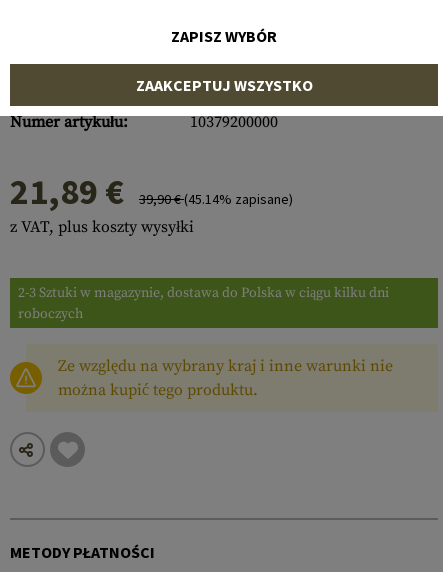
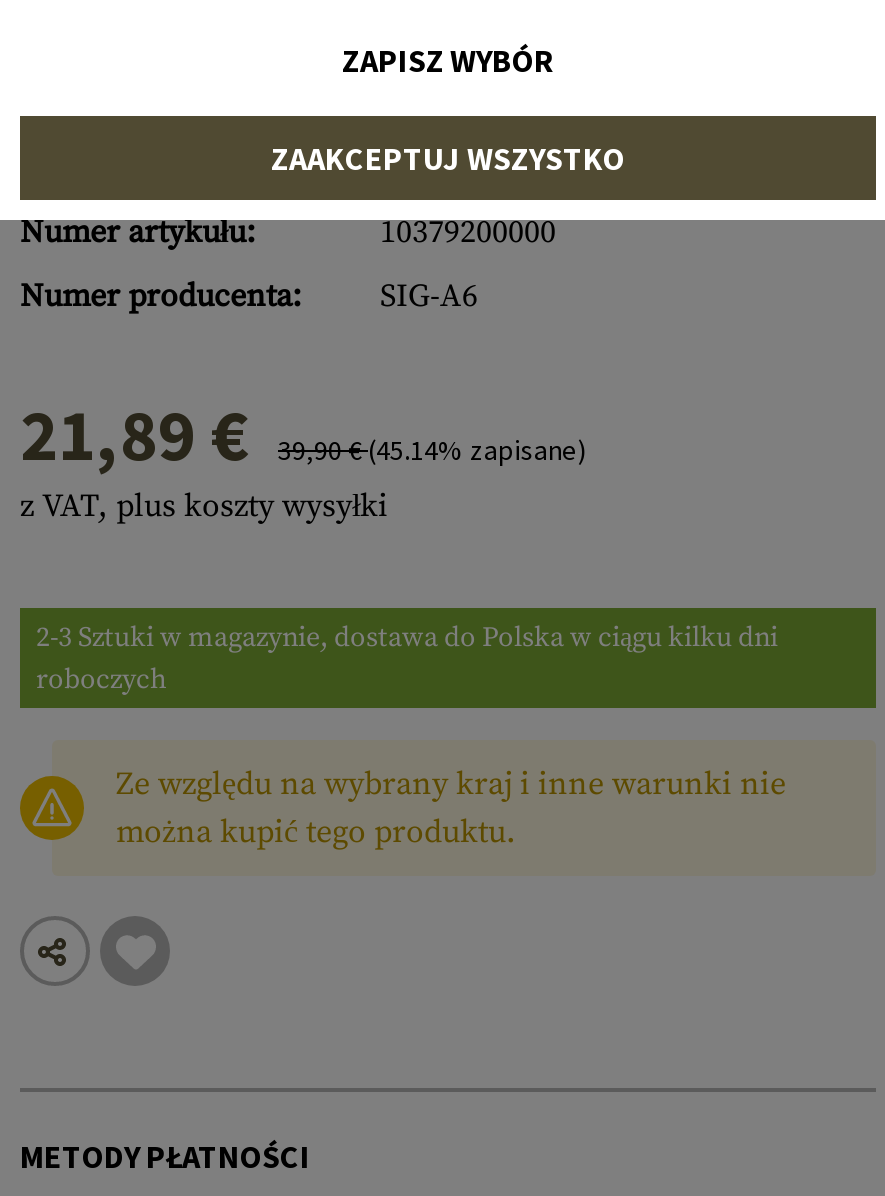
none -> [20,276,478,316] Numer producenta: | SIG-A6

